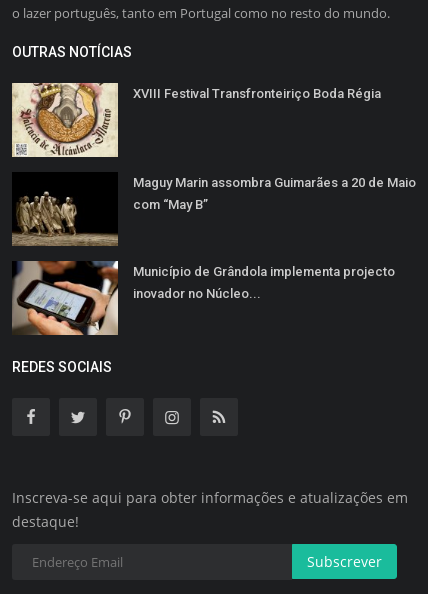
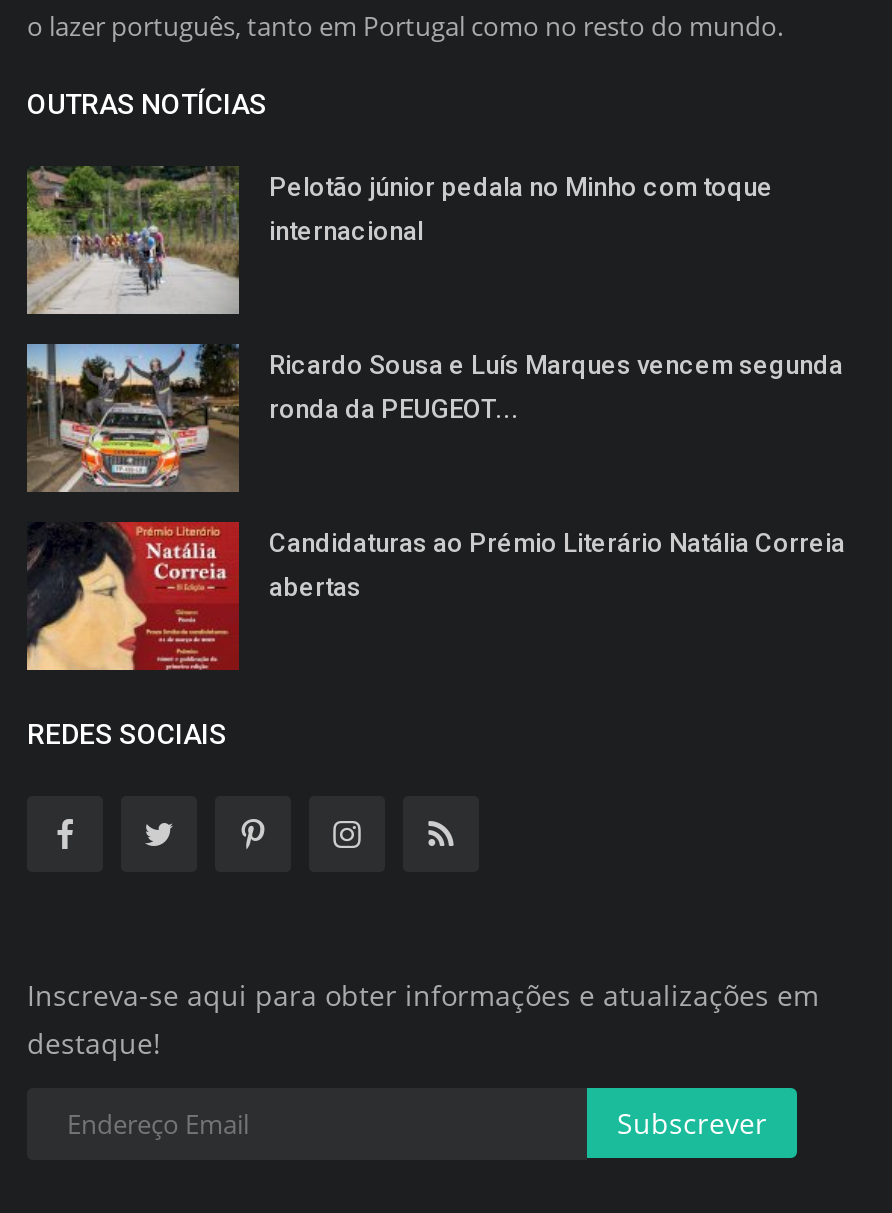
[11,82,381,157] [image] | XVIII Festival Transfronteiriço Boda Régia -> [25,166,773,314] [image] | Pelotão júnior pedala no Minho com toque | internacional
[12,172,416,246] [image] | Maguy Marin assombra Guimarães a 20 de Maio | com “May B” -> [25,342,843,492] [image] | Ricardo Sousa e Luís Marques vencem segunda | ronda da PEUGEOT...
[11,260,395,336] [image] | Município de Grândola implementa projecto | inovador no Núcleo... -> [25,520,845,672] [image] | Candidaturas ao Prémio Literário Natália Correia | abertas

